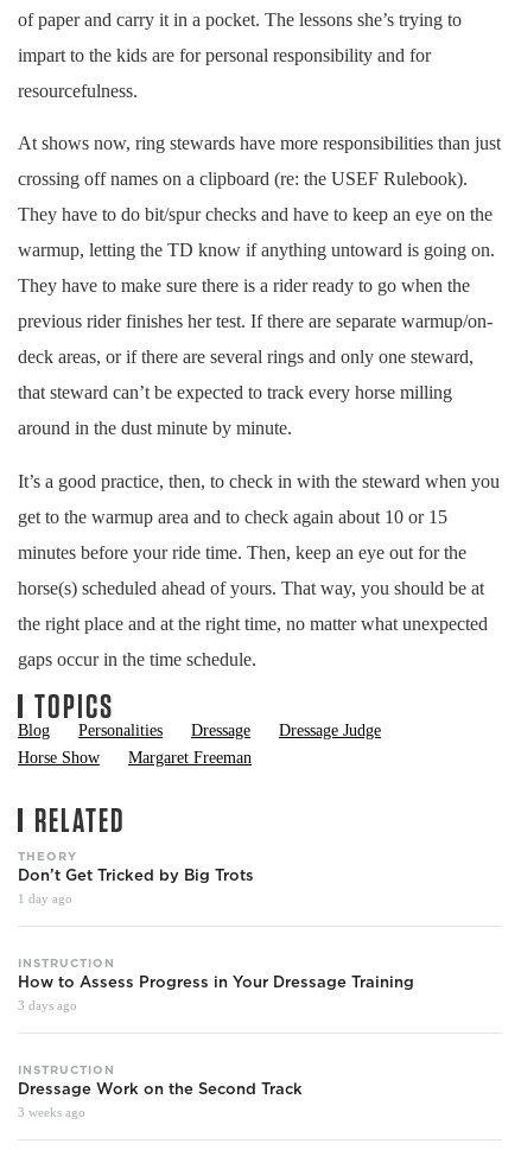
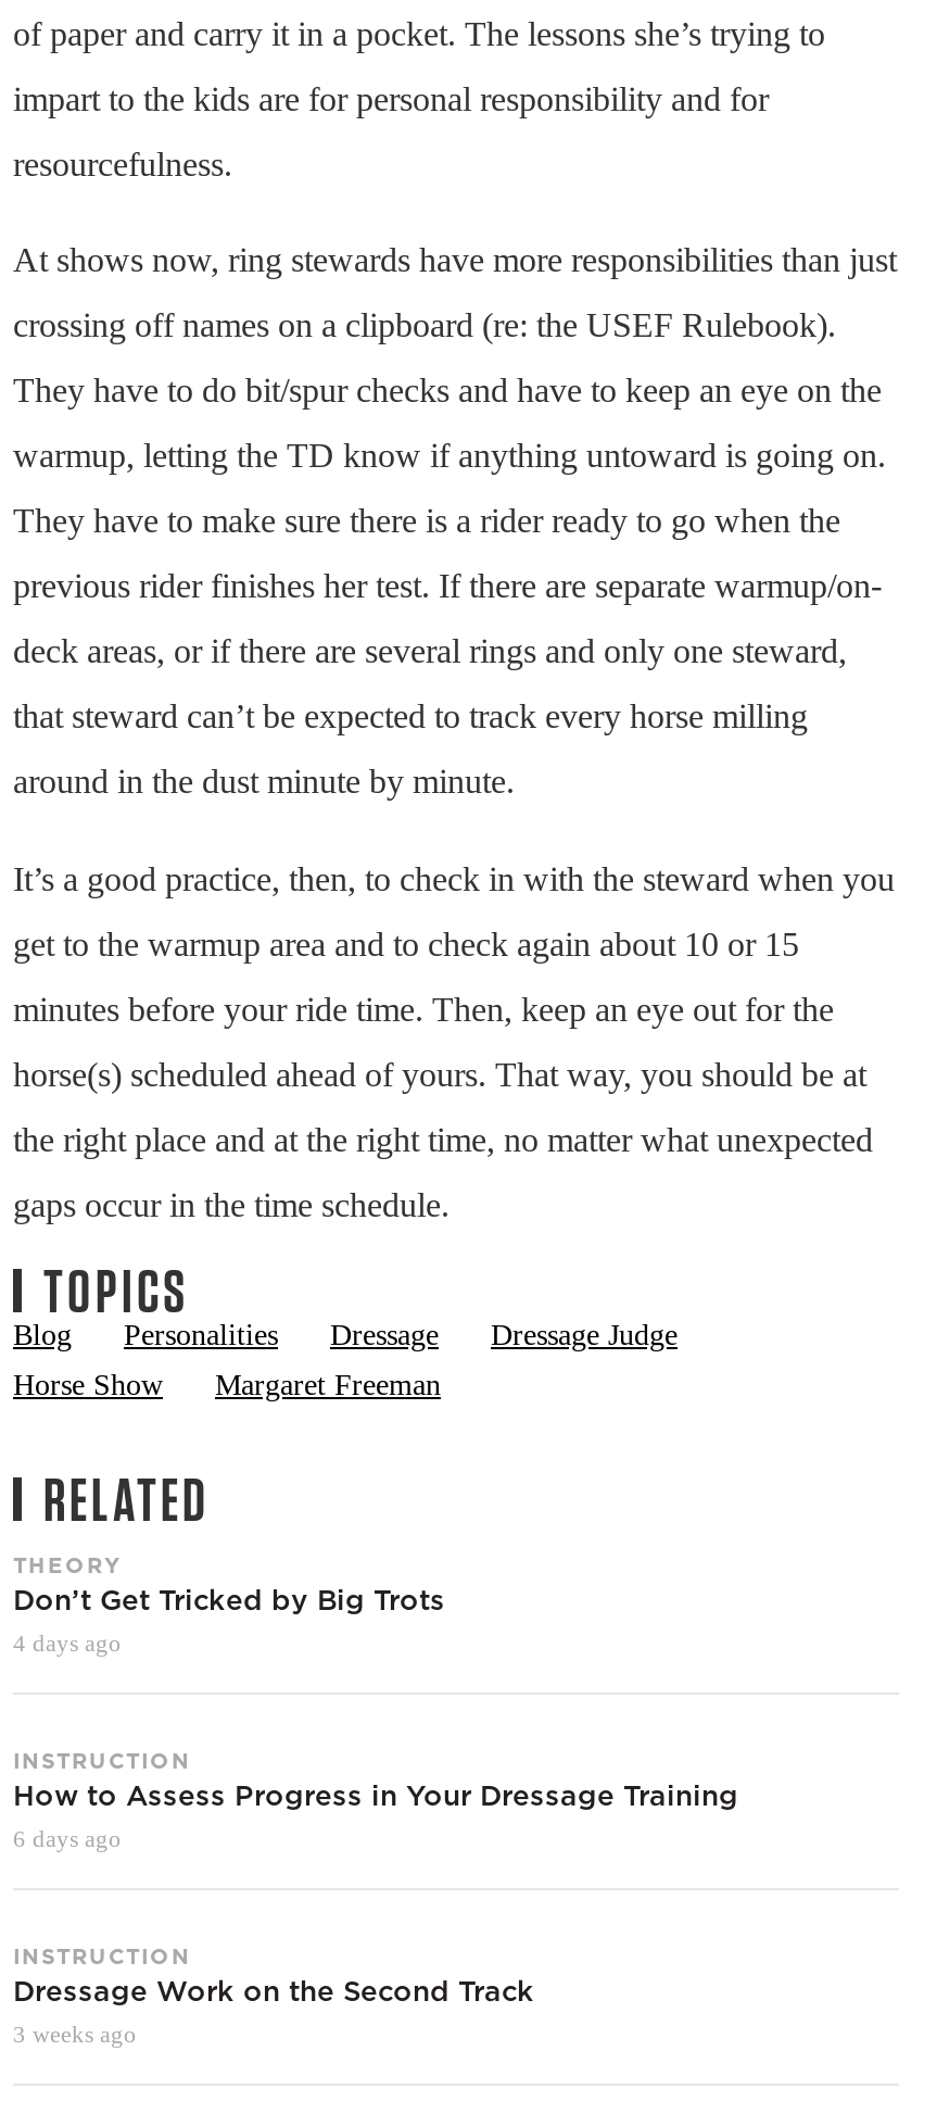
[18,892,72,906] 1 day ago -> [13,1630,122,1656] 4 days ago
[18,998,77,1013] 3 days ago -> [13,1826,122,1852] 6 days ago

